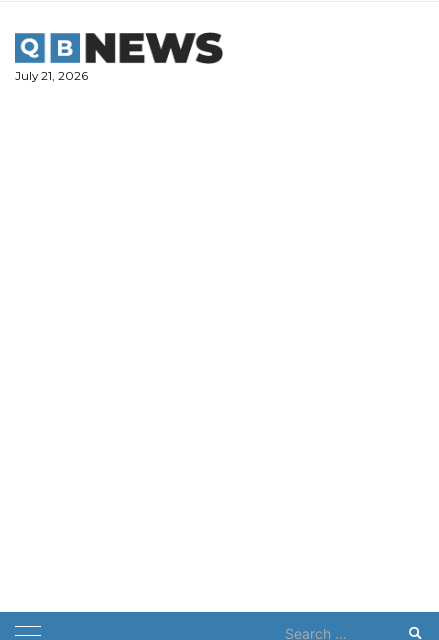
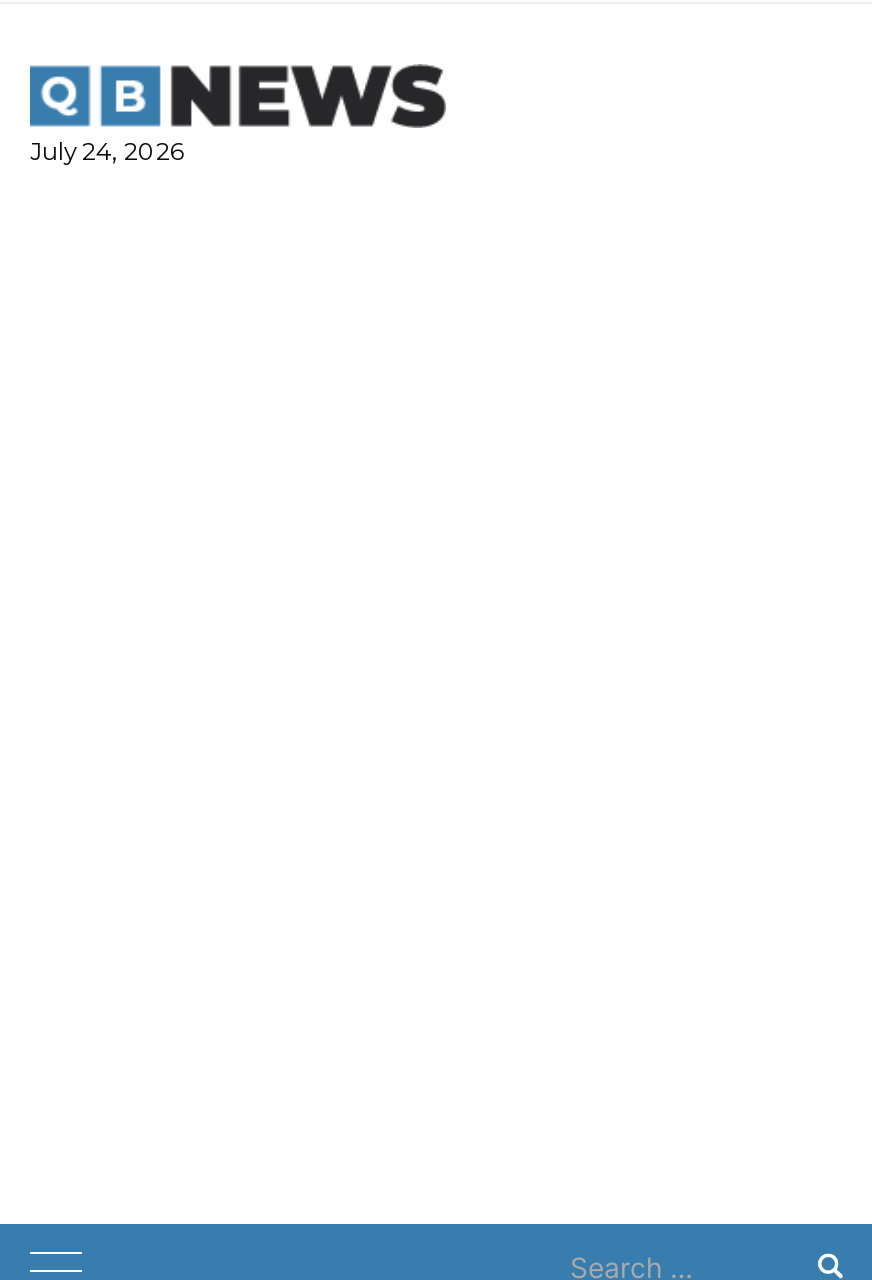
[15,68,88,83] July 21, 2026 -> [30,136,184,166] July 24, 2026

